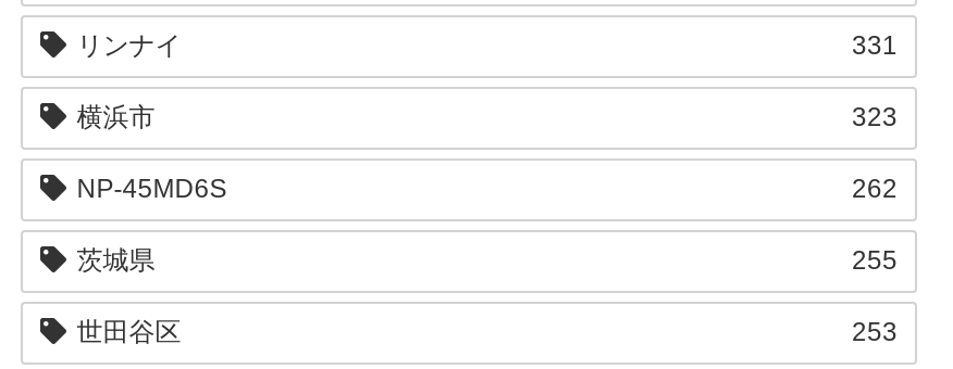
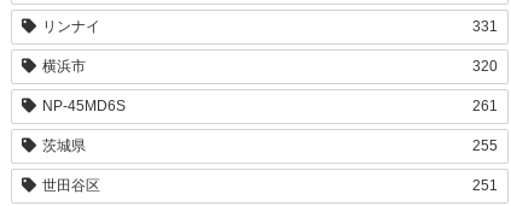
[852,102,898,133] 323 -> [472,57,498,74] 320
[852,174,898,204] 262 -> [472,97,498,114] 261
[852,317,898,348] 253 -> [472,177,498,194] 251

